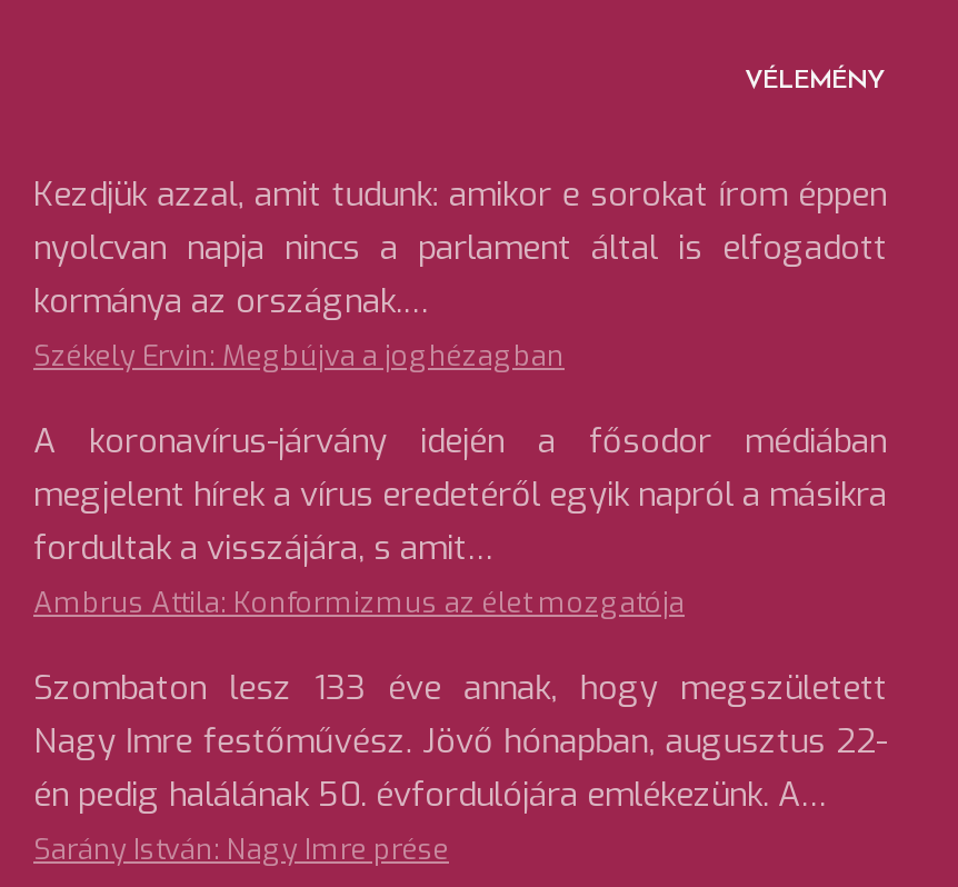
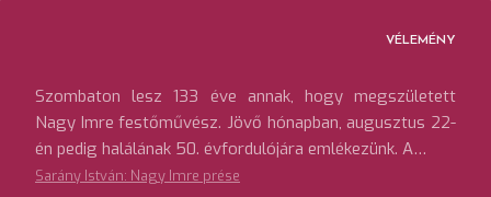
[33,174,887,623] Kezdjük azzal, amit tudunk: amikor e sorokat írom éppen | nyolcvan napja nincs a parlament által is elfogadott | kormánya az országnak.… | Székely Ervin: Megbújva a joghézagban | A koronavírus-járvány idején a fősodor médiában | megjelent hírek a vírus eredetéről egyik napról a másikra | fordultak a visszájára, s amit… | Ambrus Attila: Konformizmus az élet mozgatója -> none

